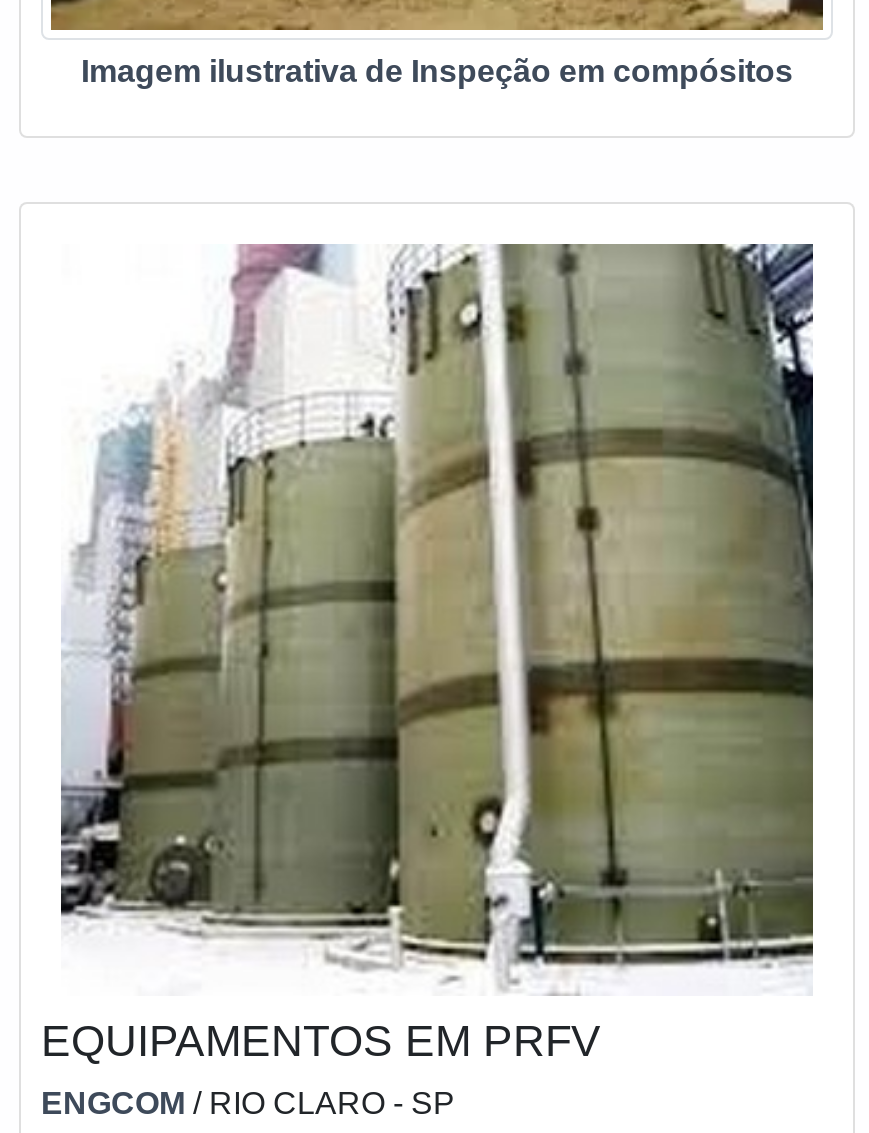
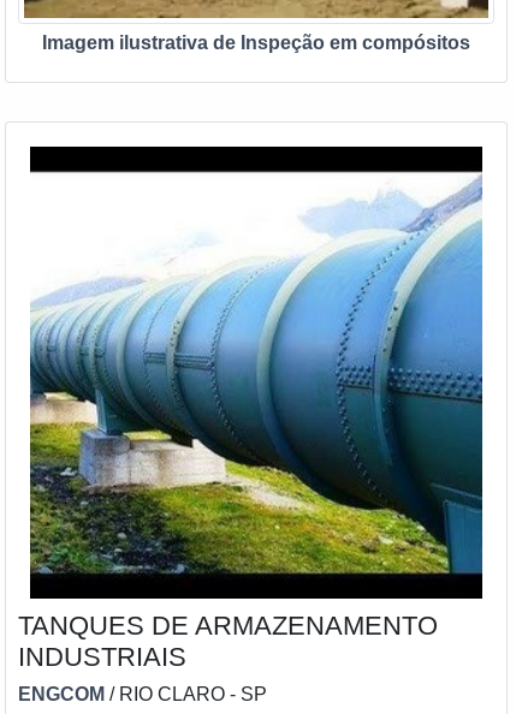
[41,242,815,1066] [image] | EQUIPAMENTOS EM PRFV -> [18,145,484,672] [image] | TANQUES DE ARMAZENAMENTO | INDUSTRIAIS

